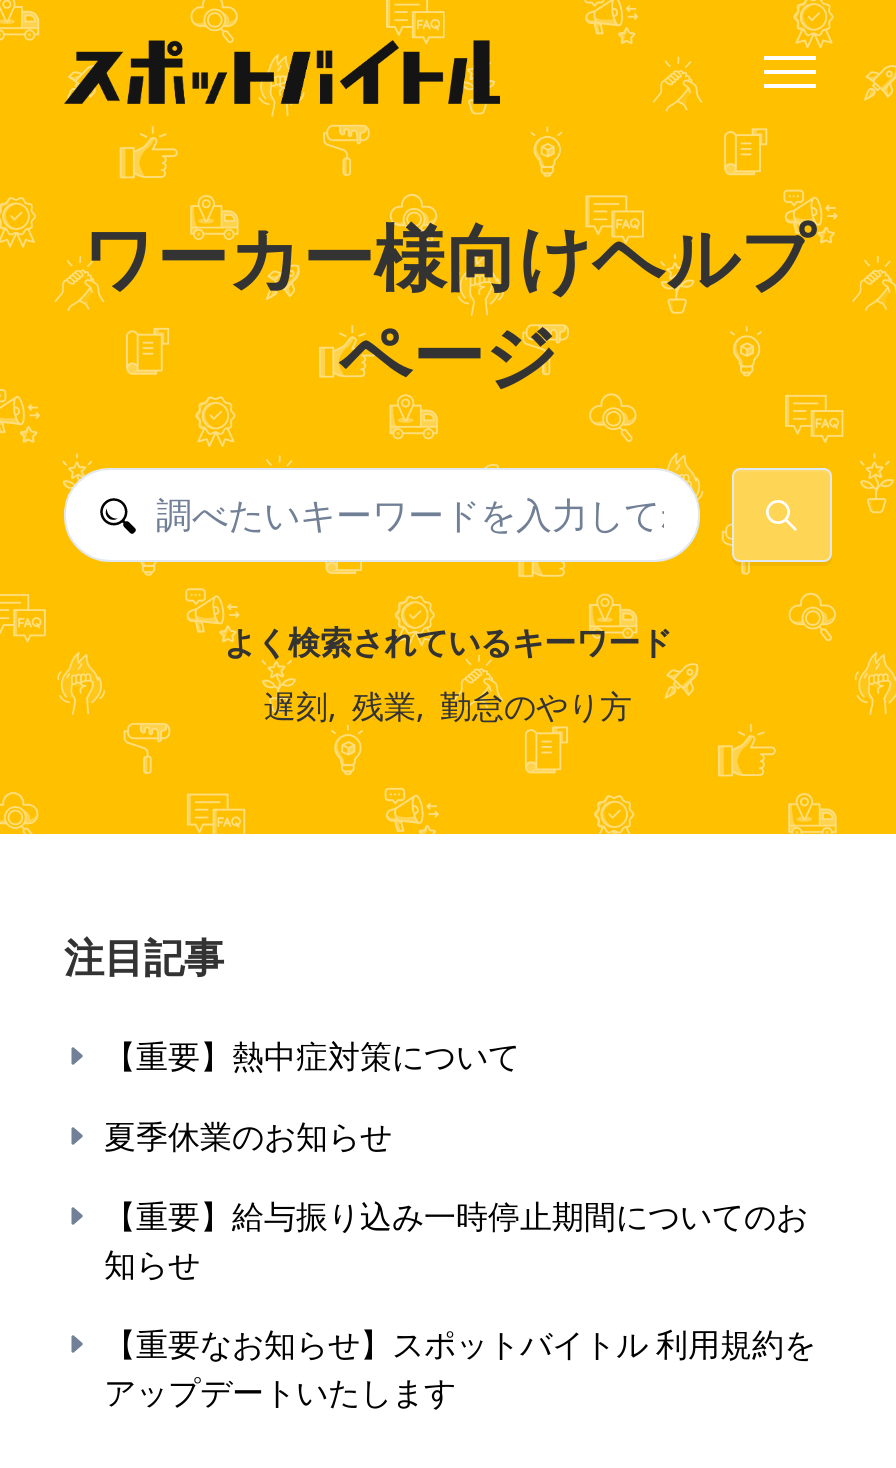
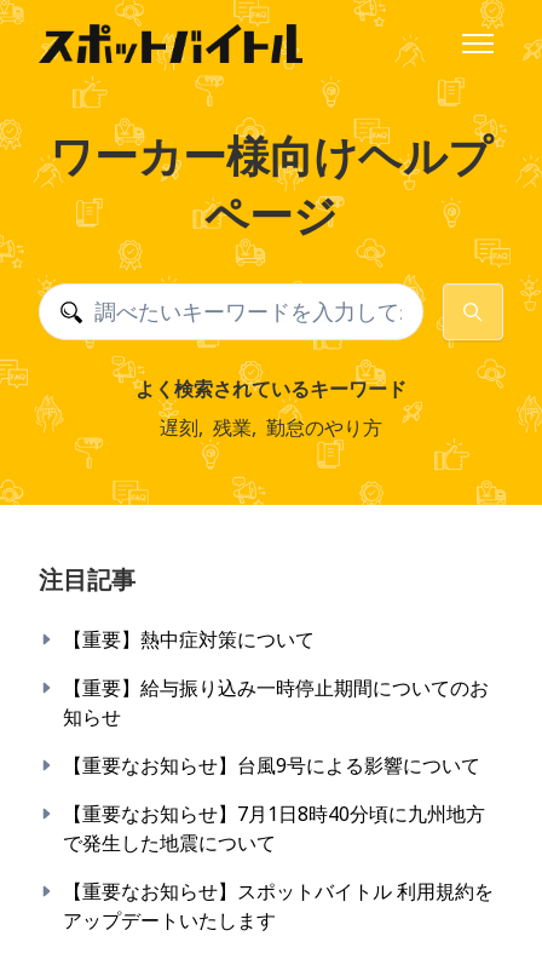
[104,1114,392,1158] 夏季休業のお知らせ -> none
moved [104,1194,808,1286] -> [63,674,489,730]: 【重要】給与振り込み一時停止期間についてのお | 知らせ
none -> [63,752,485,856] 【重要なお知らせ】台風9号による影響について | 【重要なお知らせ】7月1日8時40分頃に九州地方 | で発生した地震について

